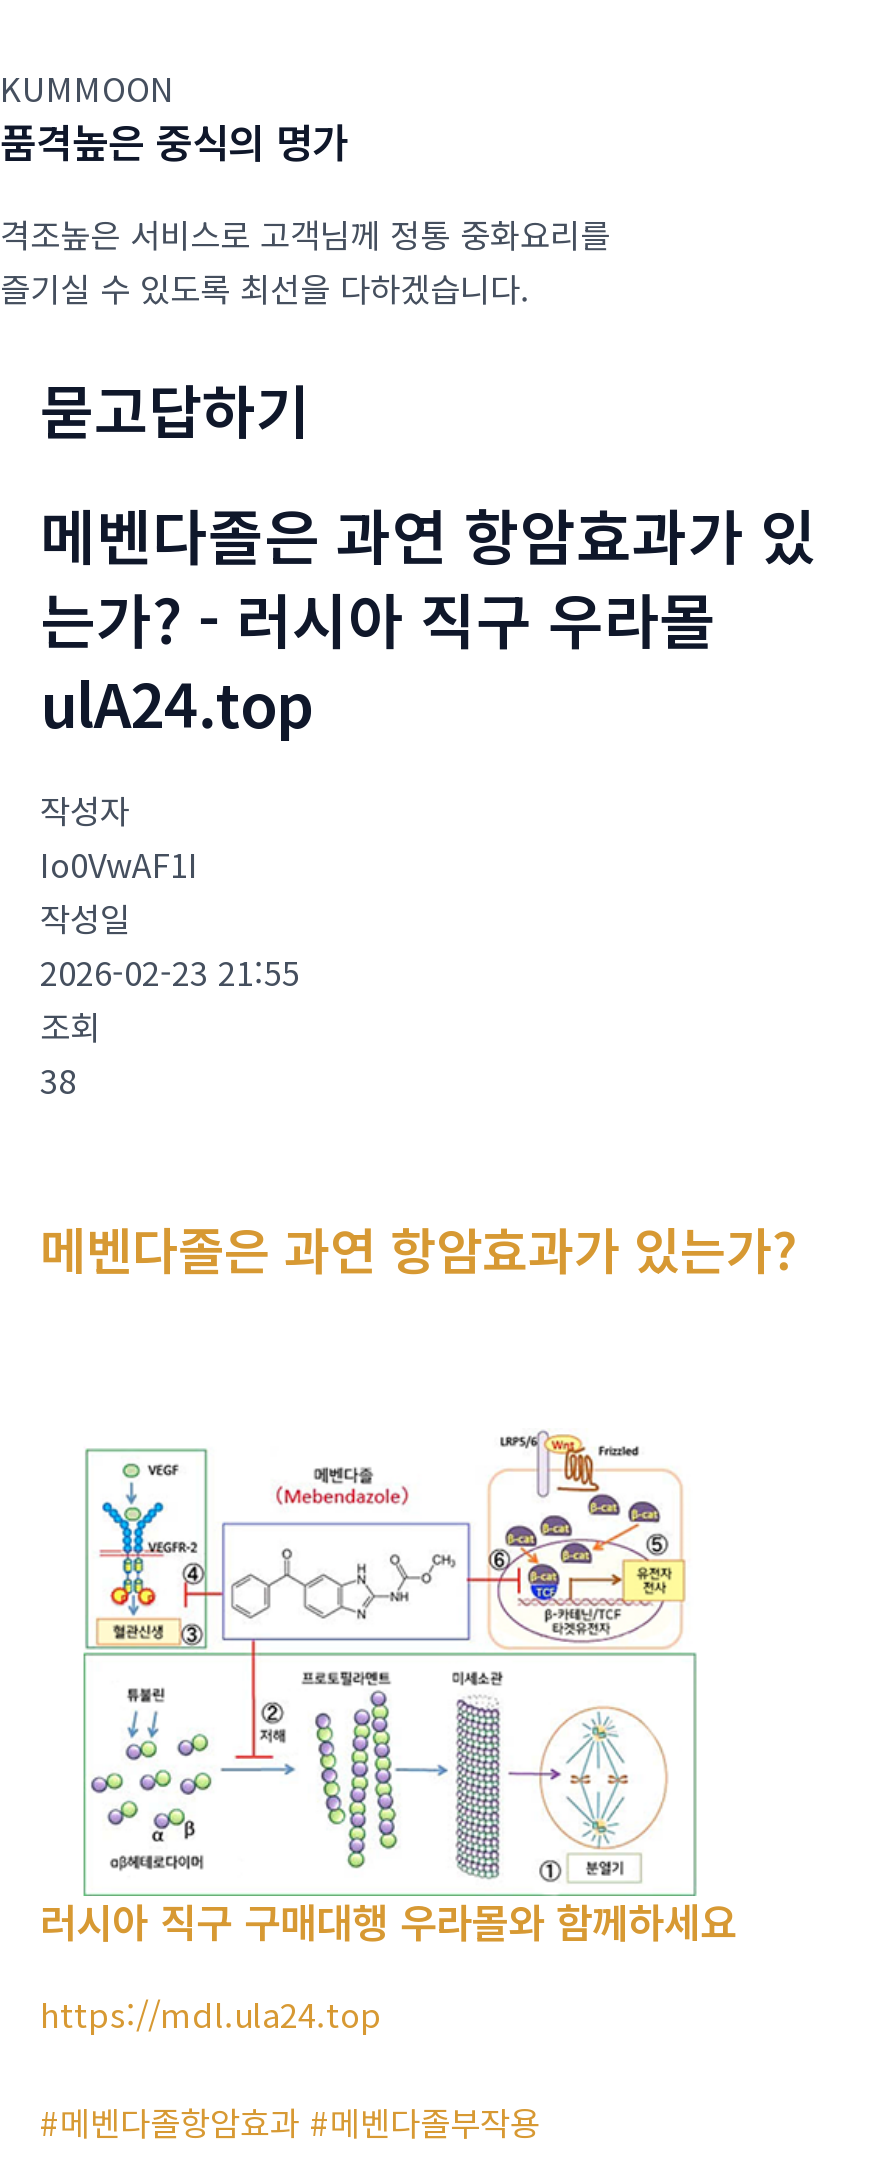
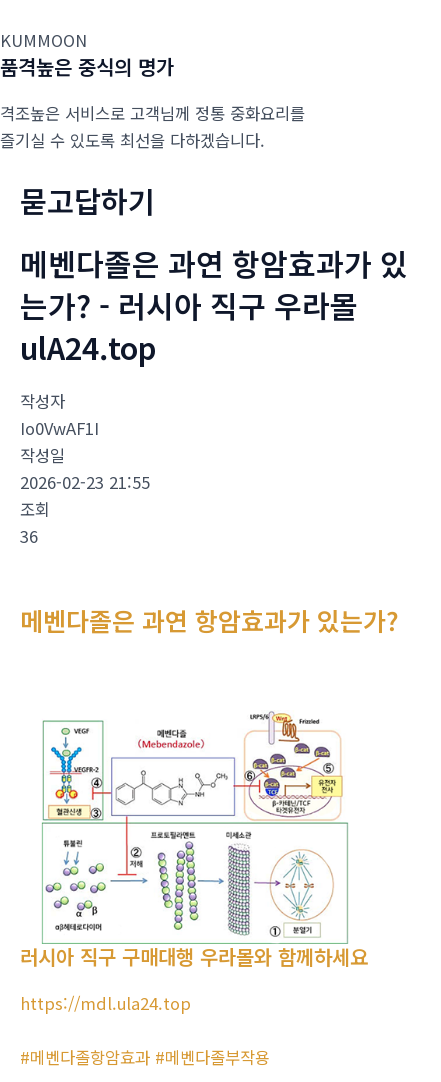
[40,1057,76,1105] 38 -> [20,524,38,548] 36

